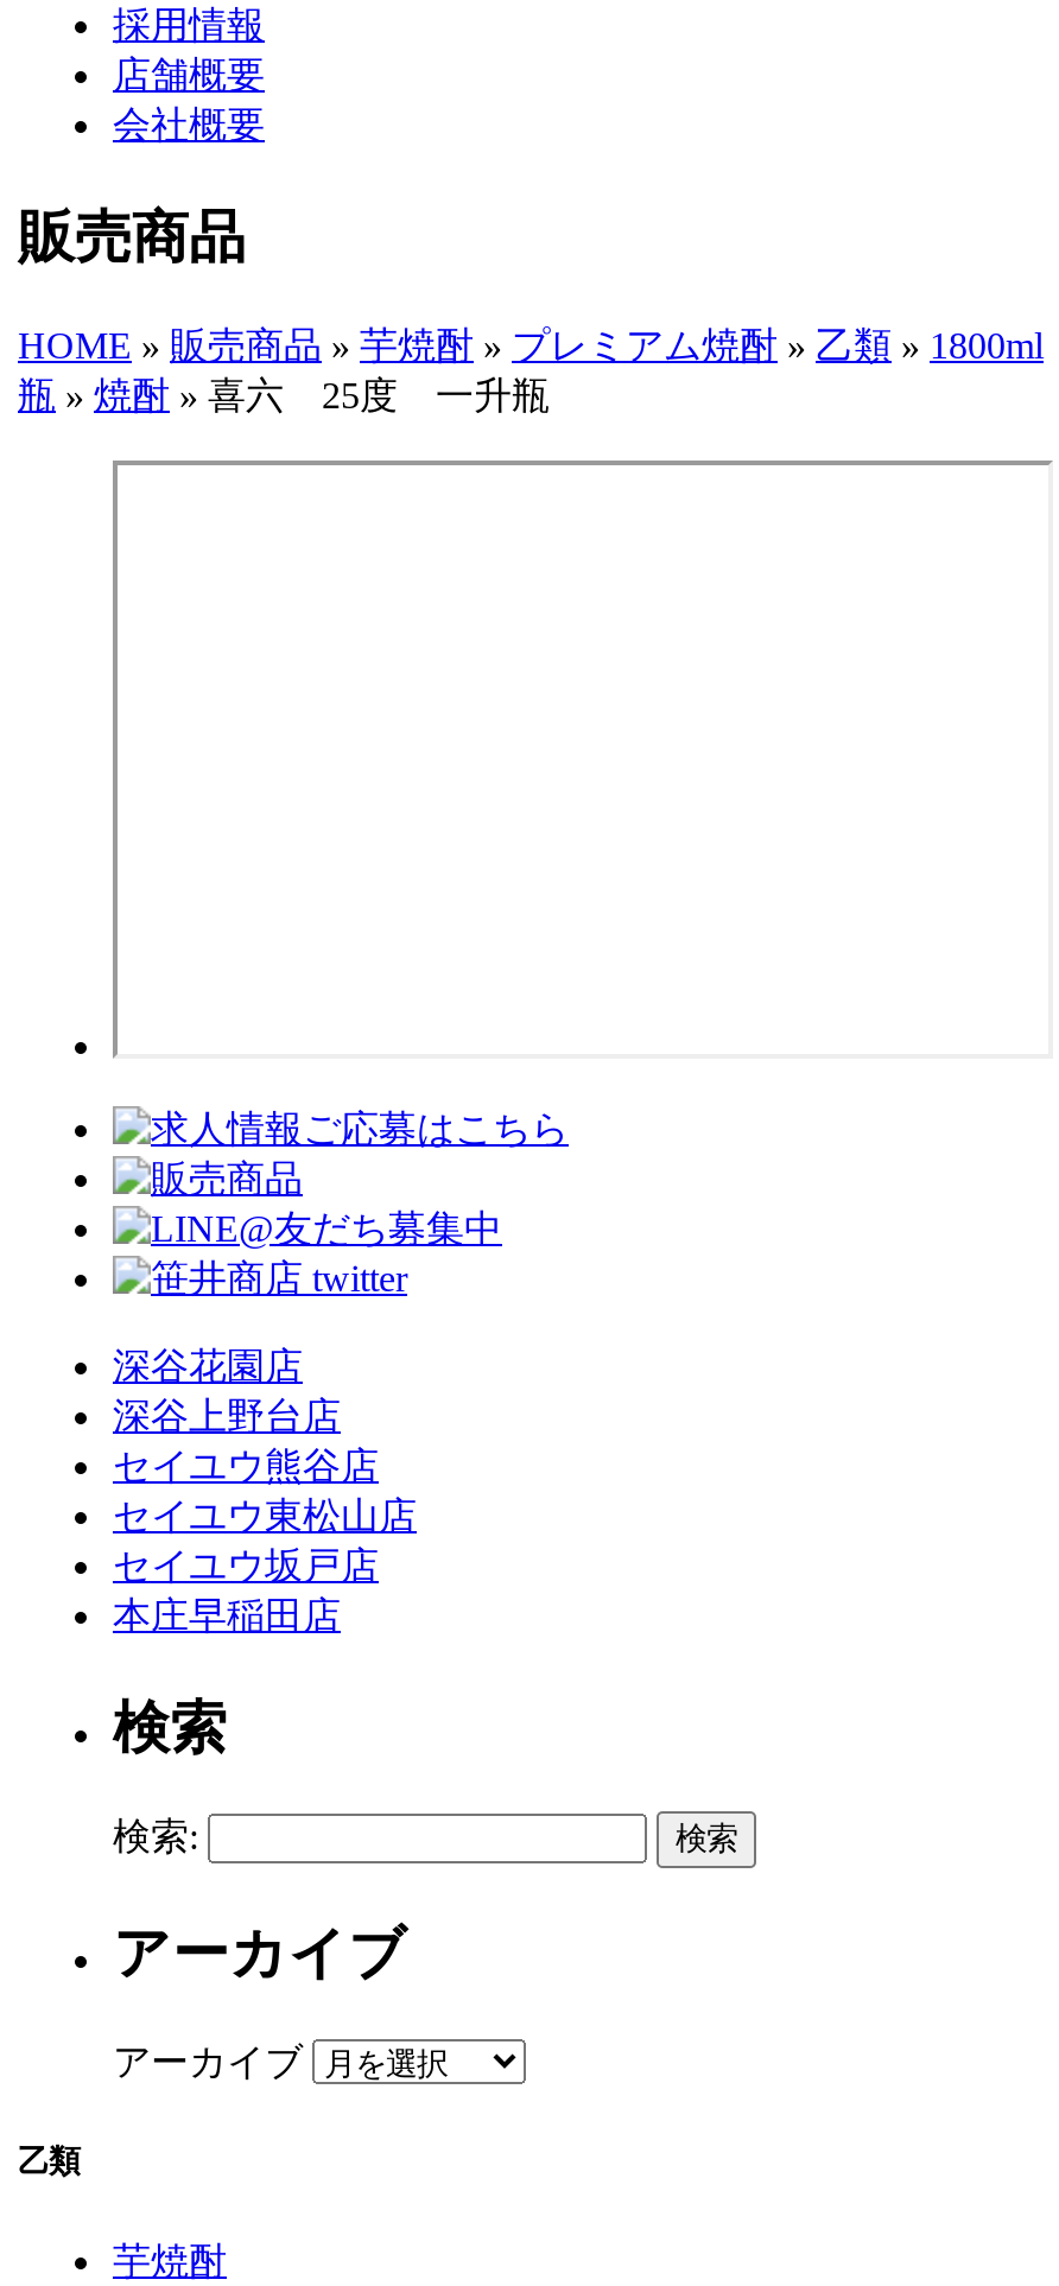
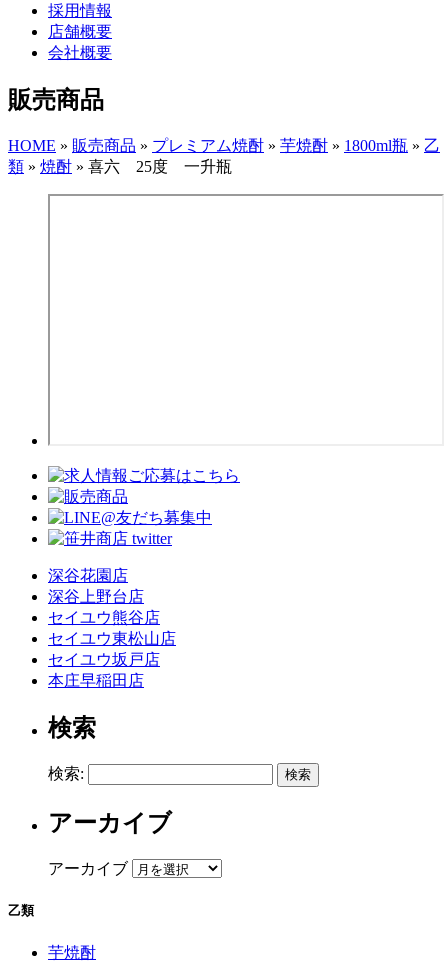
[18,324,1044,365] HOME»販売商品»芋焼酎»プレミアム焼酎»乙類» 1800ml -> [8,137,440,154] HOME»販売商品»プレミアム焼酎»芋焼酎» 1800ml瓶»乙
[18,374,550,414] 瓶»焼酎» 喜六 25度 一升瓶 -> [8,158,232,175] 類»焼酎» 喜六 25度 一升瓶

